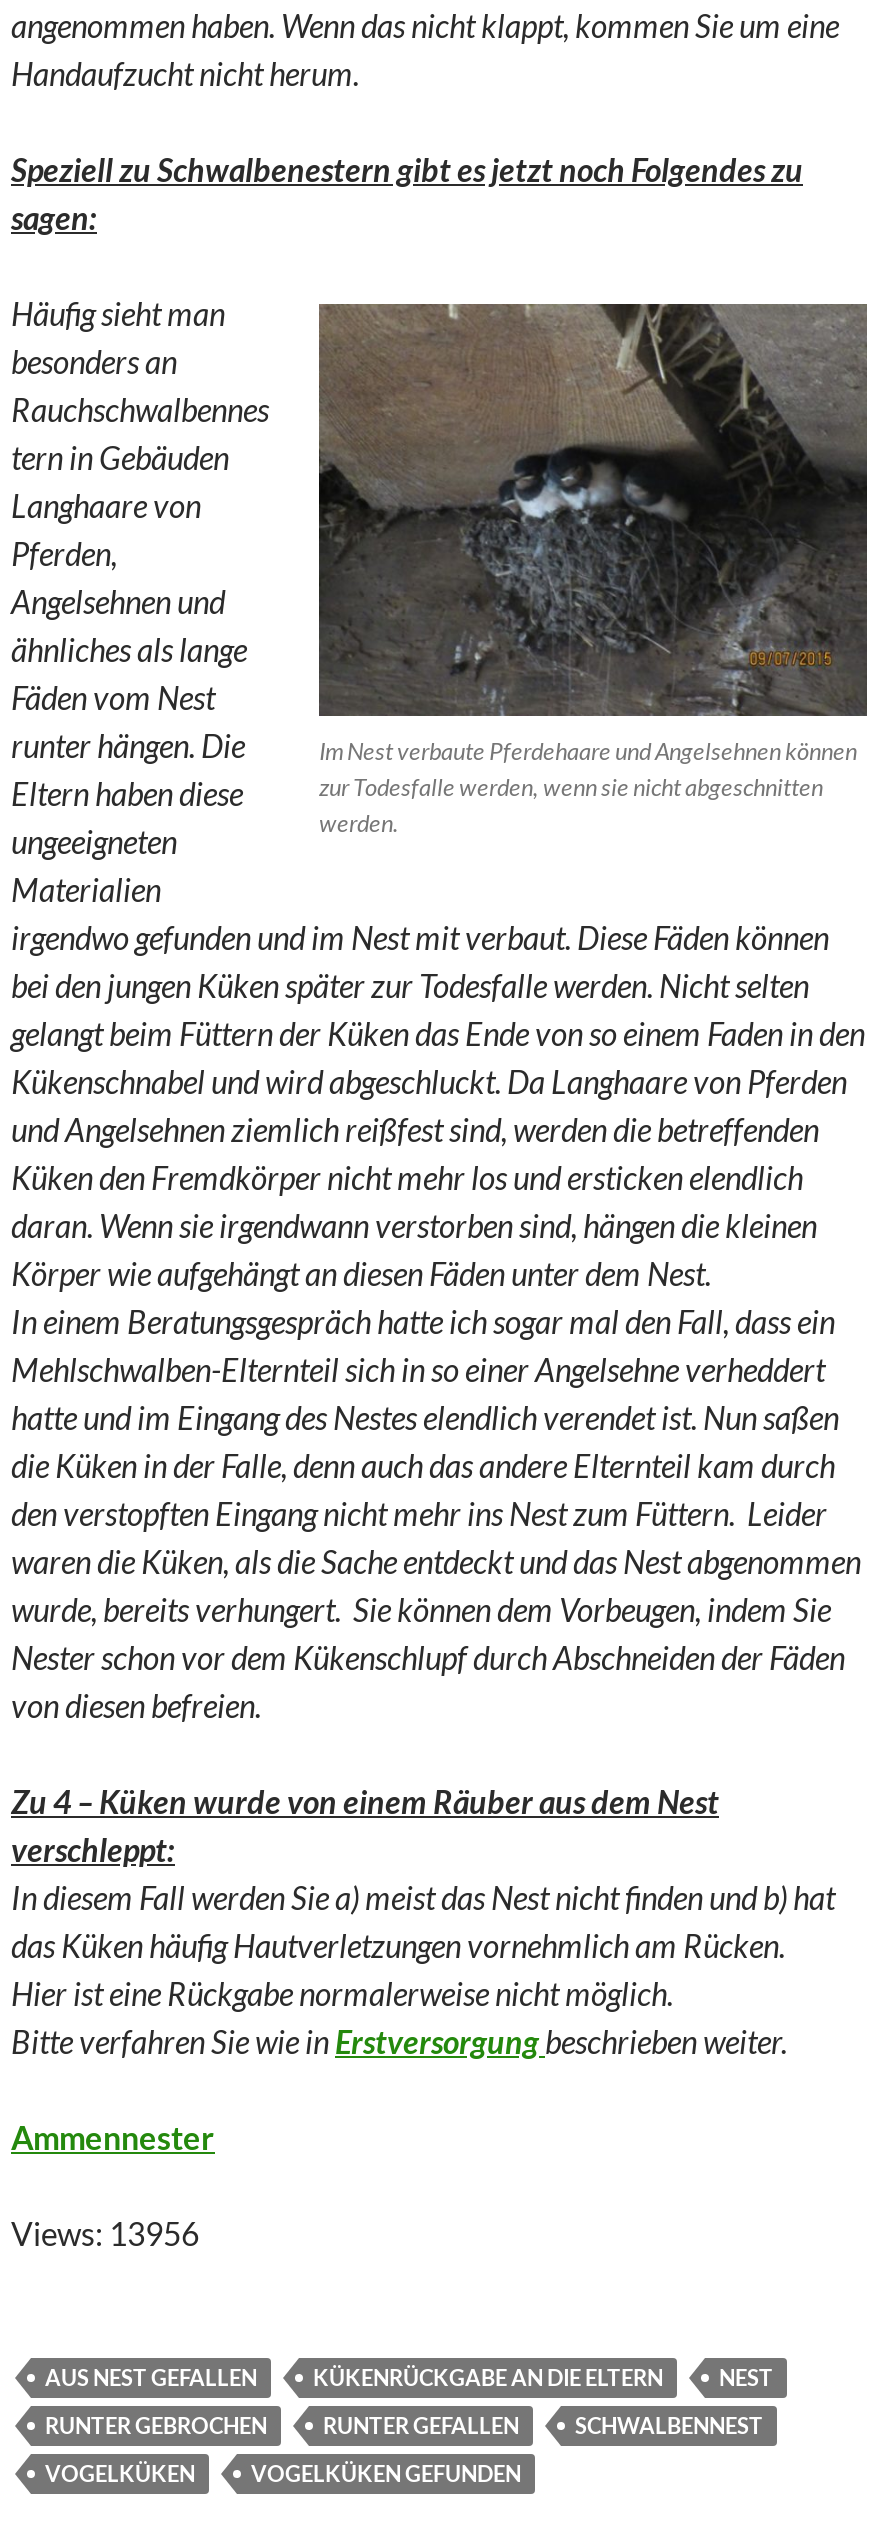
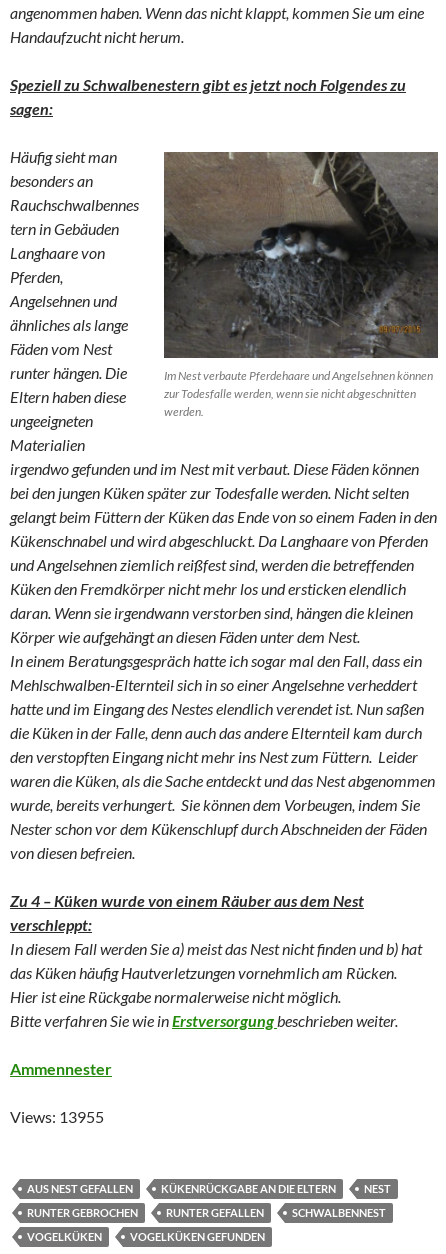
[11,2214,199,2252] Views: 13956 -> [10,1107,104,1126] Views: 13955

